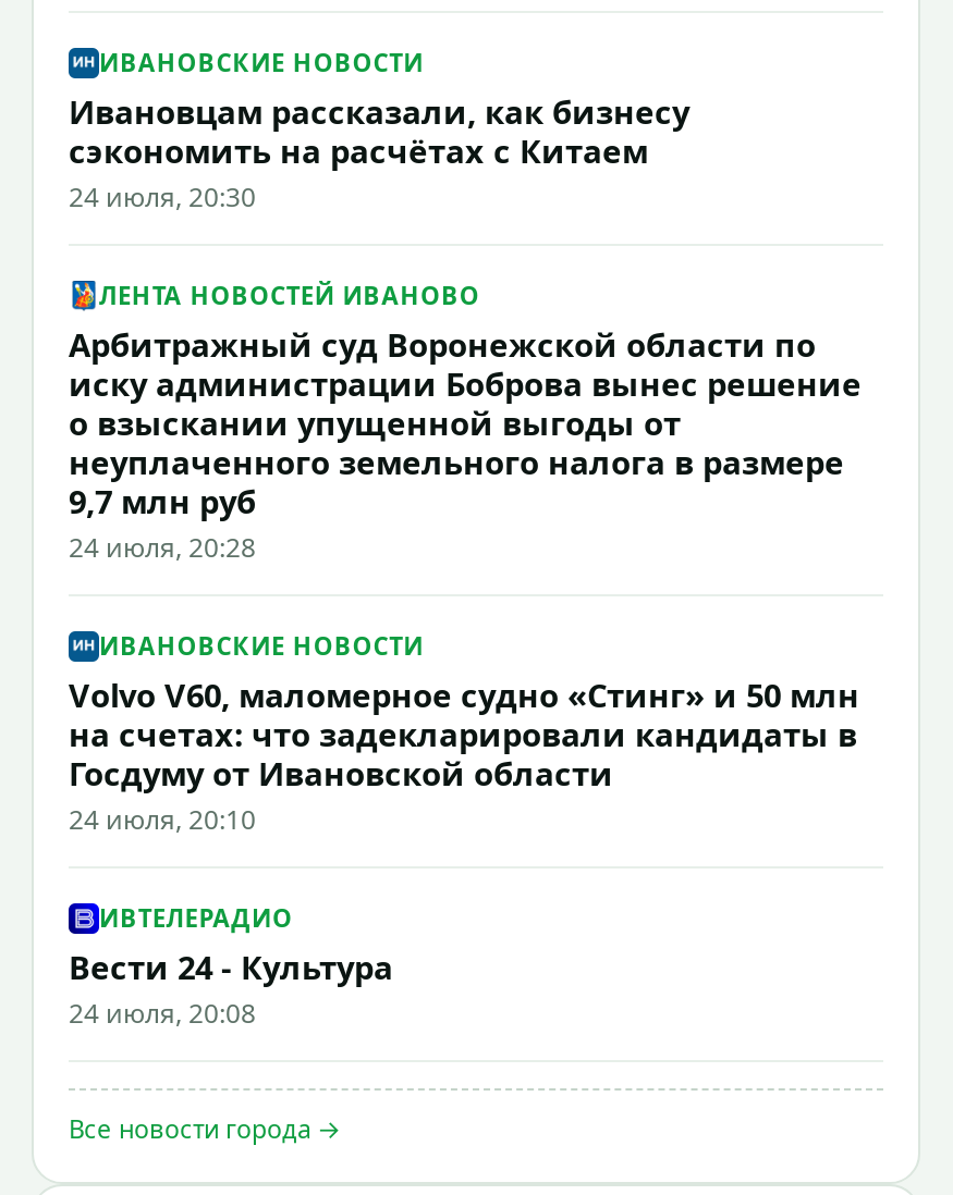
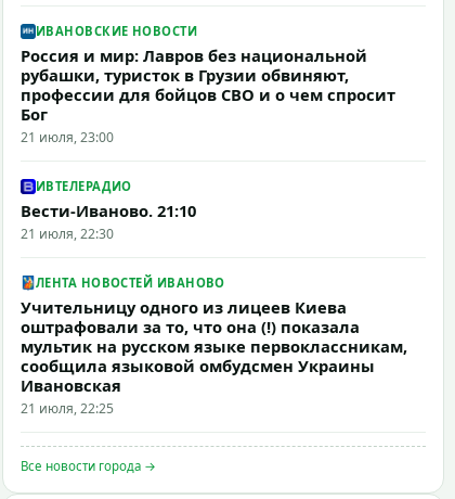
[69,89,862,838] Ивановцам рассказали, как бизнесу | сэкономить на расчётах с Китаем | 24 июля, 20:30 | Арбитражный суд Воронежской области по | иску администрации Боброва вынес решение | о взыскании упущенной выгоды от | неуплаченного земельного налога в размере | 9,7 млн руб | 24 июля, 20:28 | ИВАНОВСКИЕ НОВОСТИ | Volvo V60, маломерное судно «Стинг» и 50 млн | на счетах: что задекларировали кандидаты в | Госдуму от Ивановской области | 24 июля, 20:10 -> [21,44,395,146] Россия и мир: Лавров без национальной | рубашки, туристок в Грузии обвиняют, | профессии для бойцов СВО и о чем спросит | Бог | 21 июля, 23:00
moved [99,279,480,312] -> [36,275,225,291]: ЛЕНТА НОВОСТЕЙ ИВАНОВО
moved [99,902,293,934] -> [36,178,132,195]: ИВТЕЛЕРАДИО
[69,944,393,1031] Вести 24 - Культура | 24 июля, 20:08 -> [21,199,407,417] Вести-Иваново. 21:10 | 21 июля, 22:30 | Учительницу одного из лицеев Киева | оштрафовали за то, что она (!) показала | мультик на русском языке первоклассникам, | сообщила языковой омбудсмен Украины | Ивановская | 21 июля, 22:25

